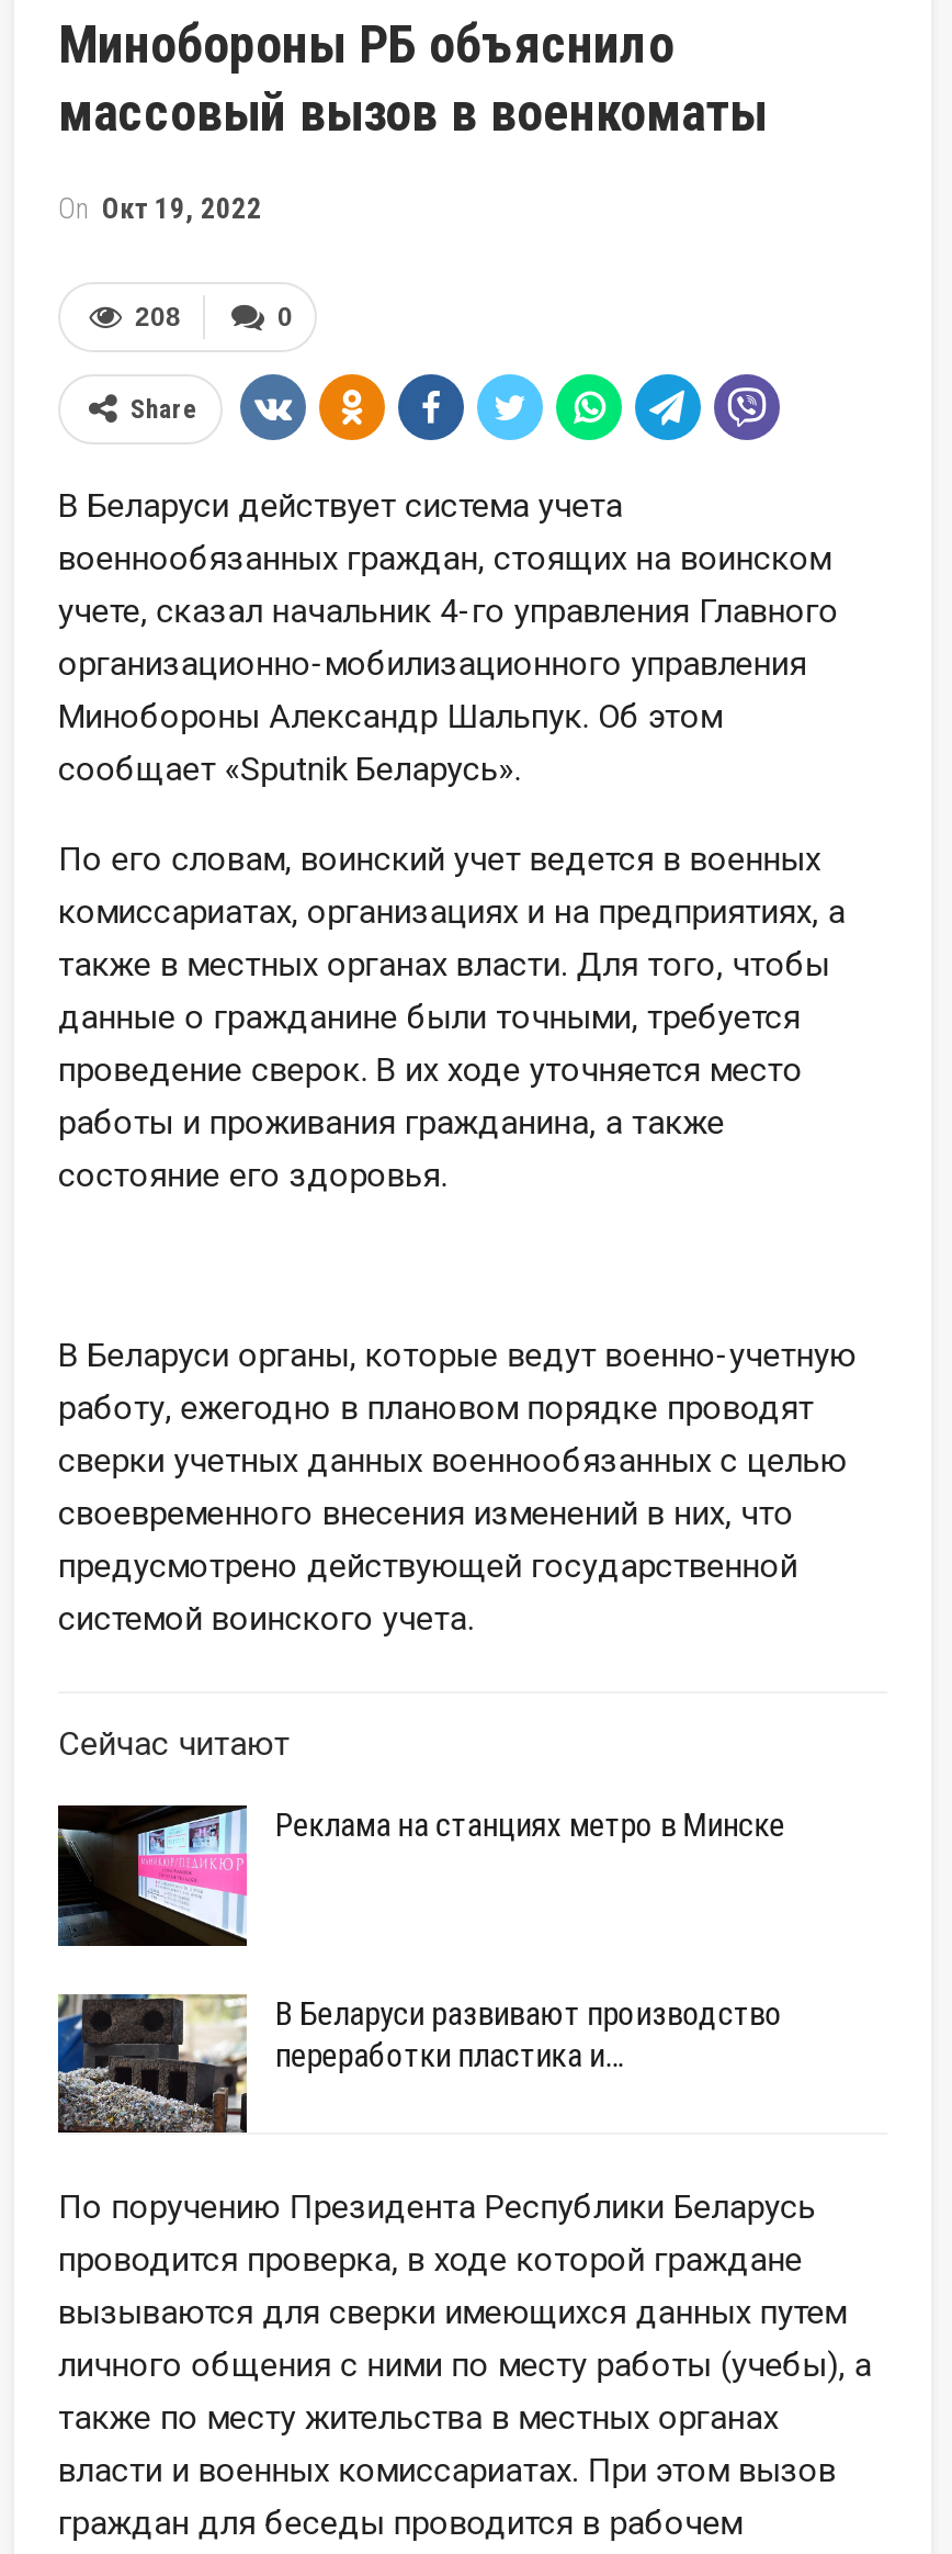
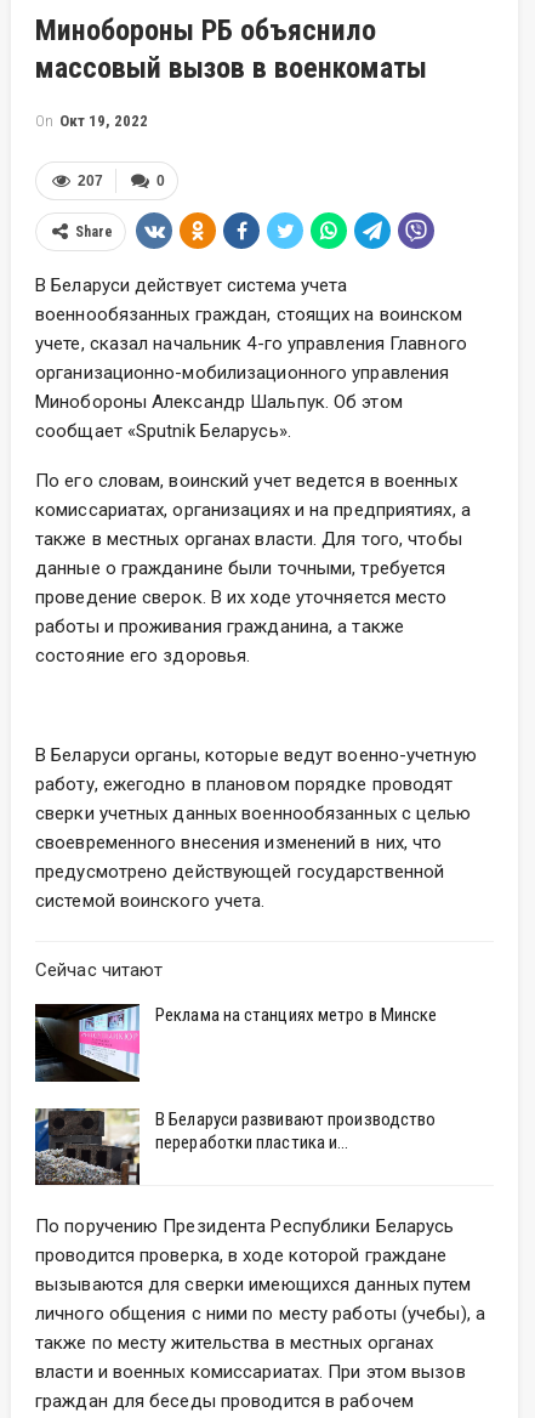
[135,302,181,333] 208 -> [78,172,103,189] 207

